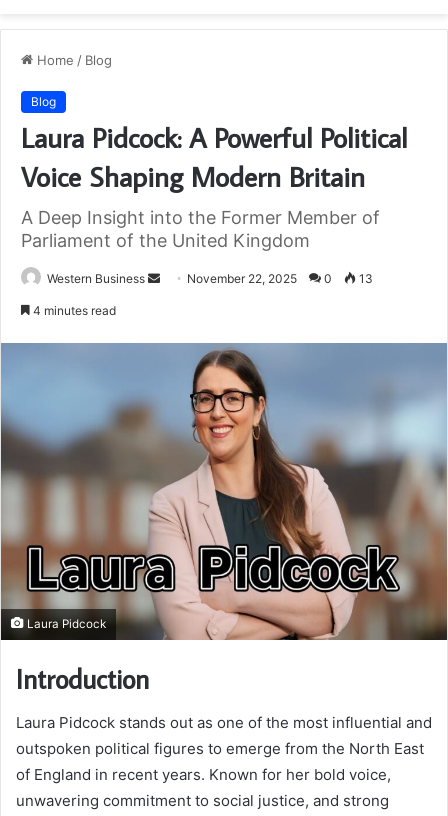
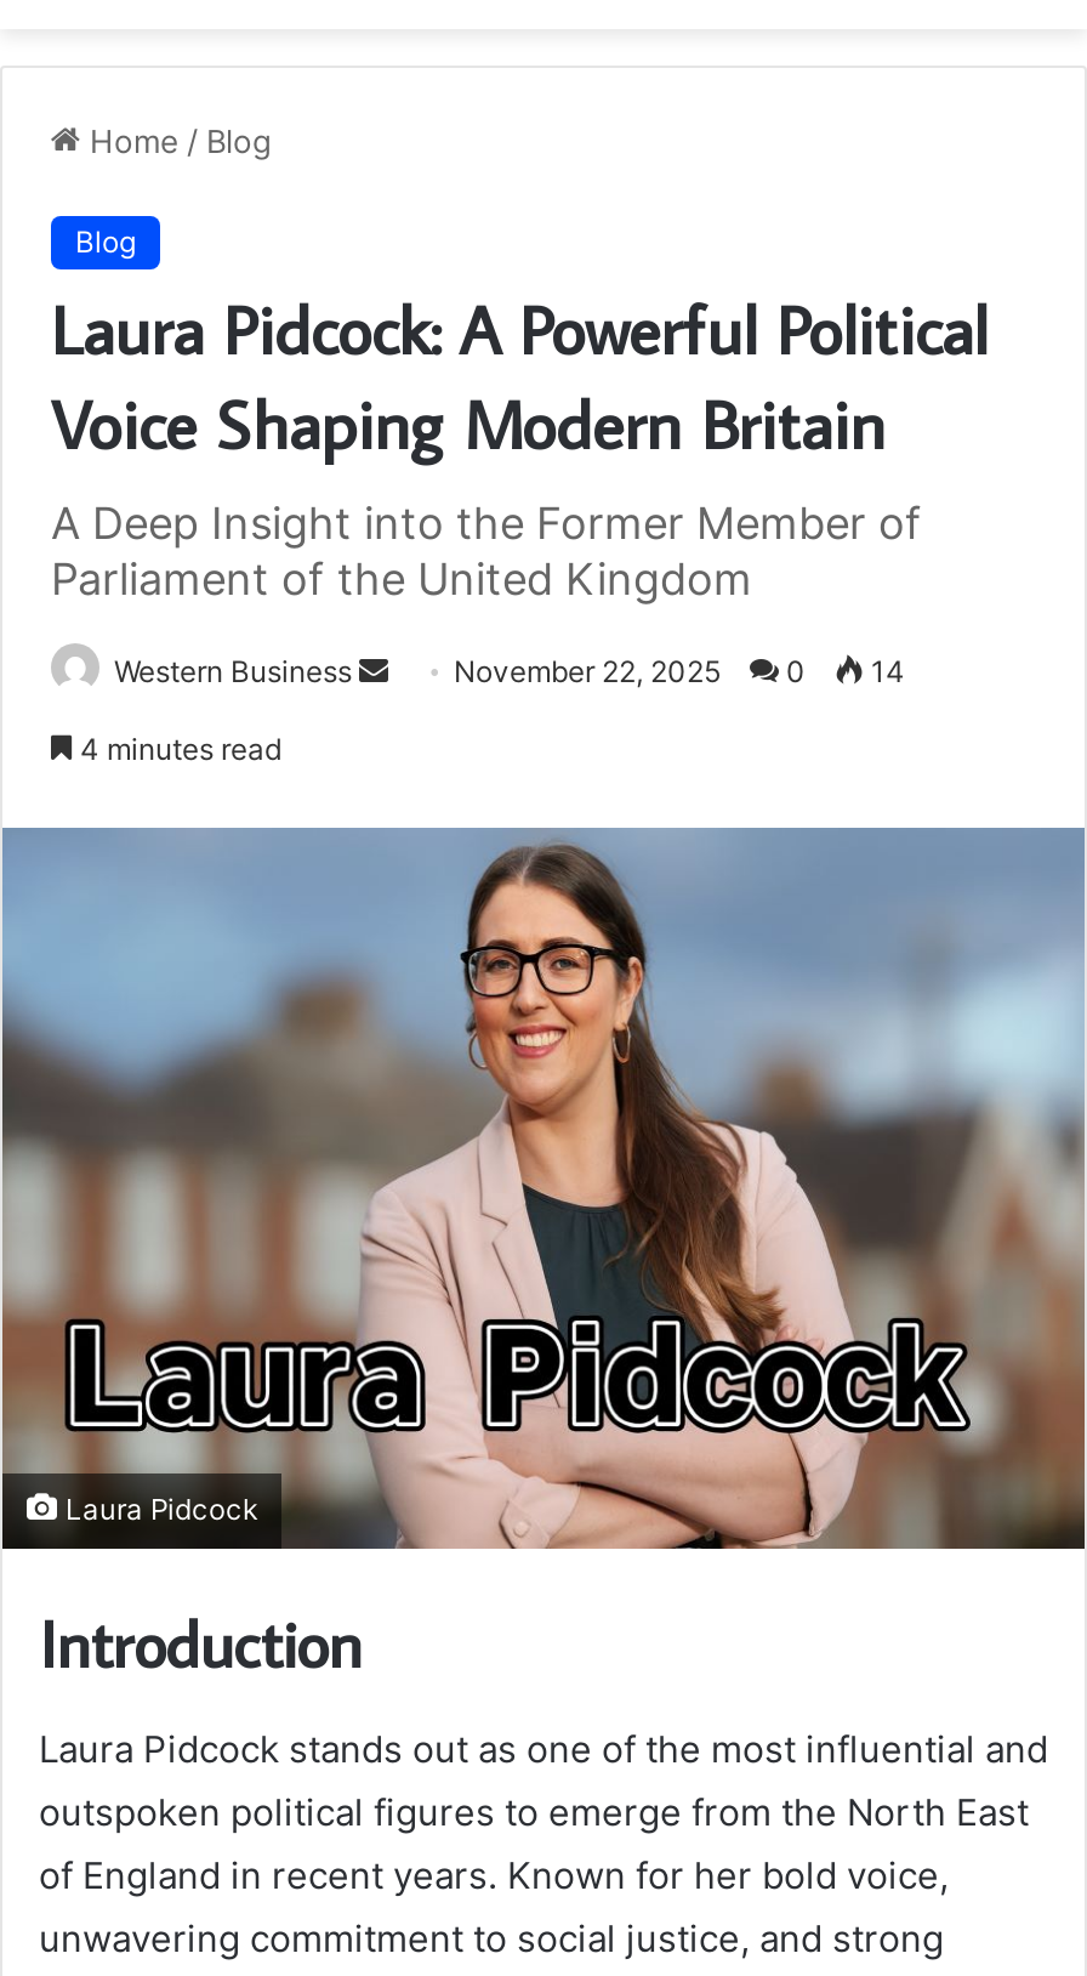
[356,271,373,286] 13 -> [864,652,905,688] 14

